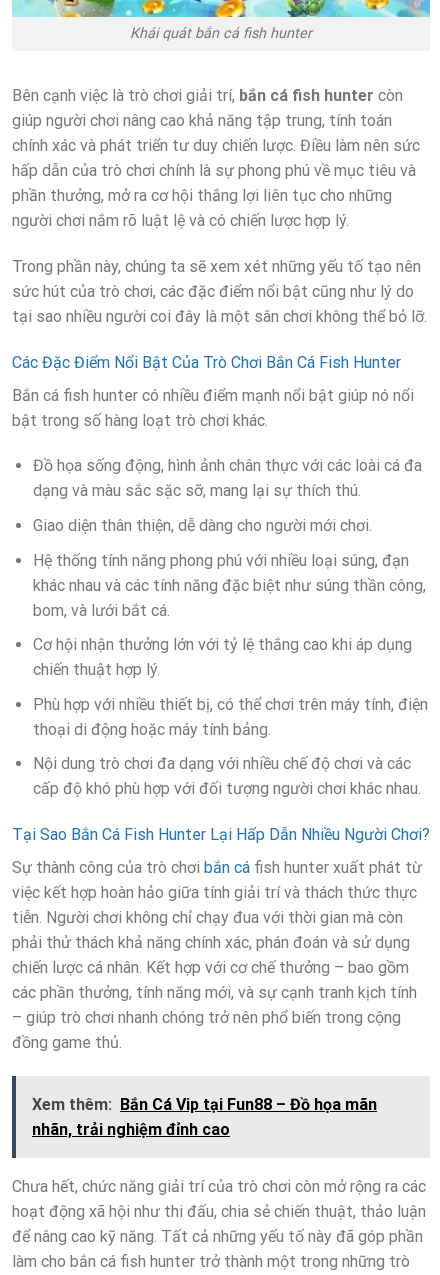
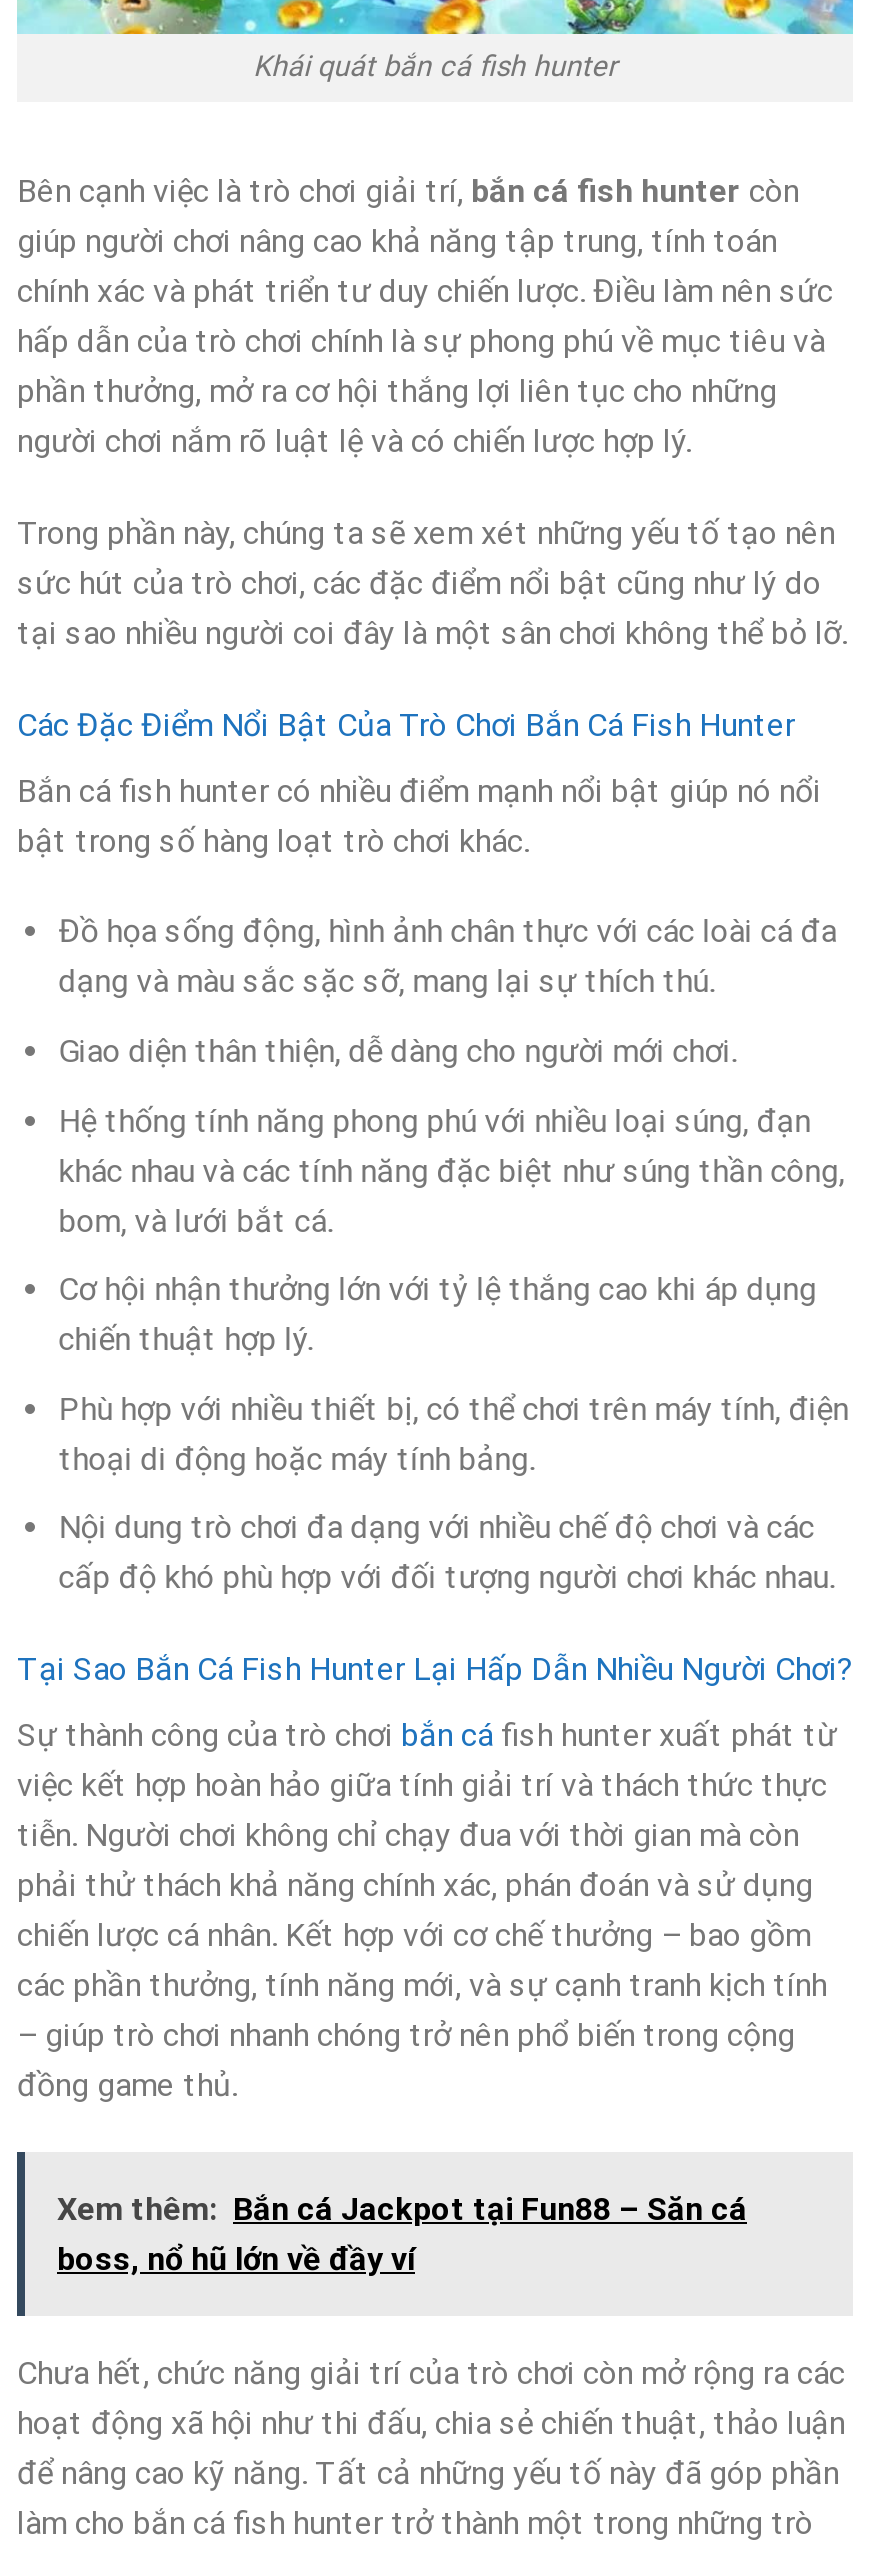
[32,1095,377,1139] Xem thêm: Bắn Cá Vip tại Fun88 – Đồ họa mãn | nhãn, trải nghiệm đỉnh cao -> [57,2190,747,2278] Xem thêm: Bắn cá Jackpot tại Fun88 – Săn cá | boss, nổ hũ lớn về đầy ví

